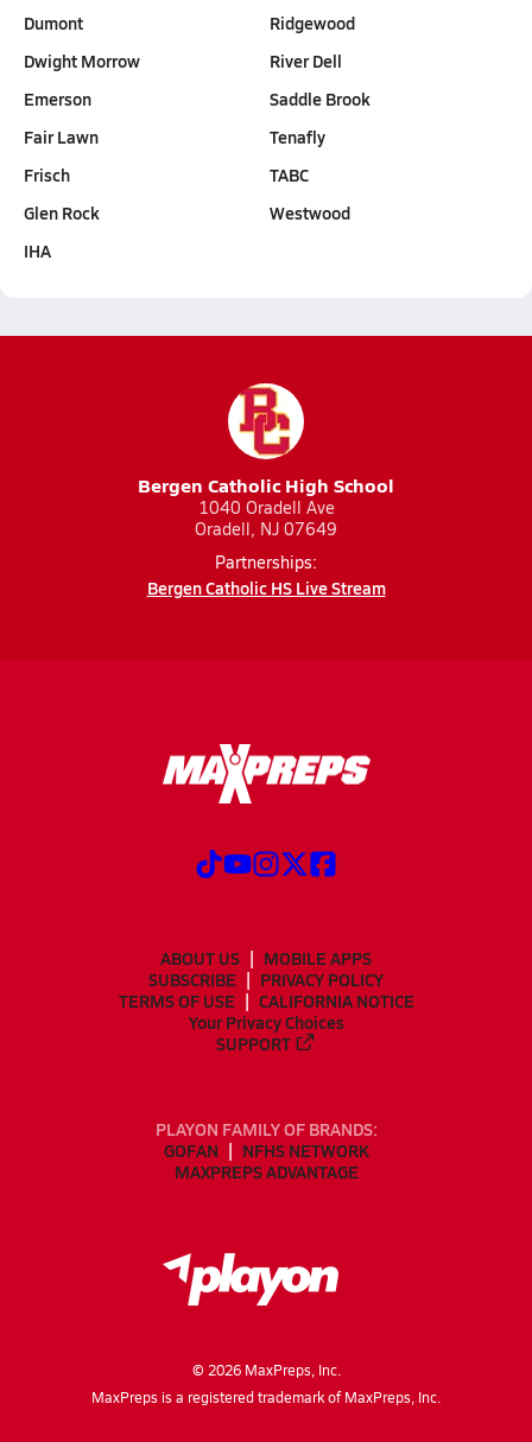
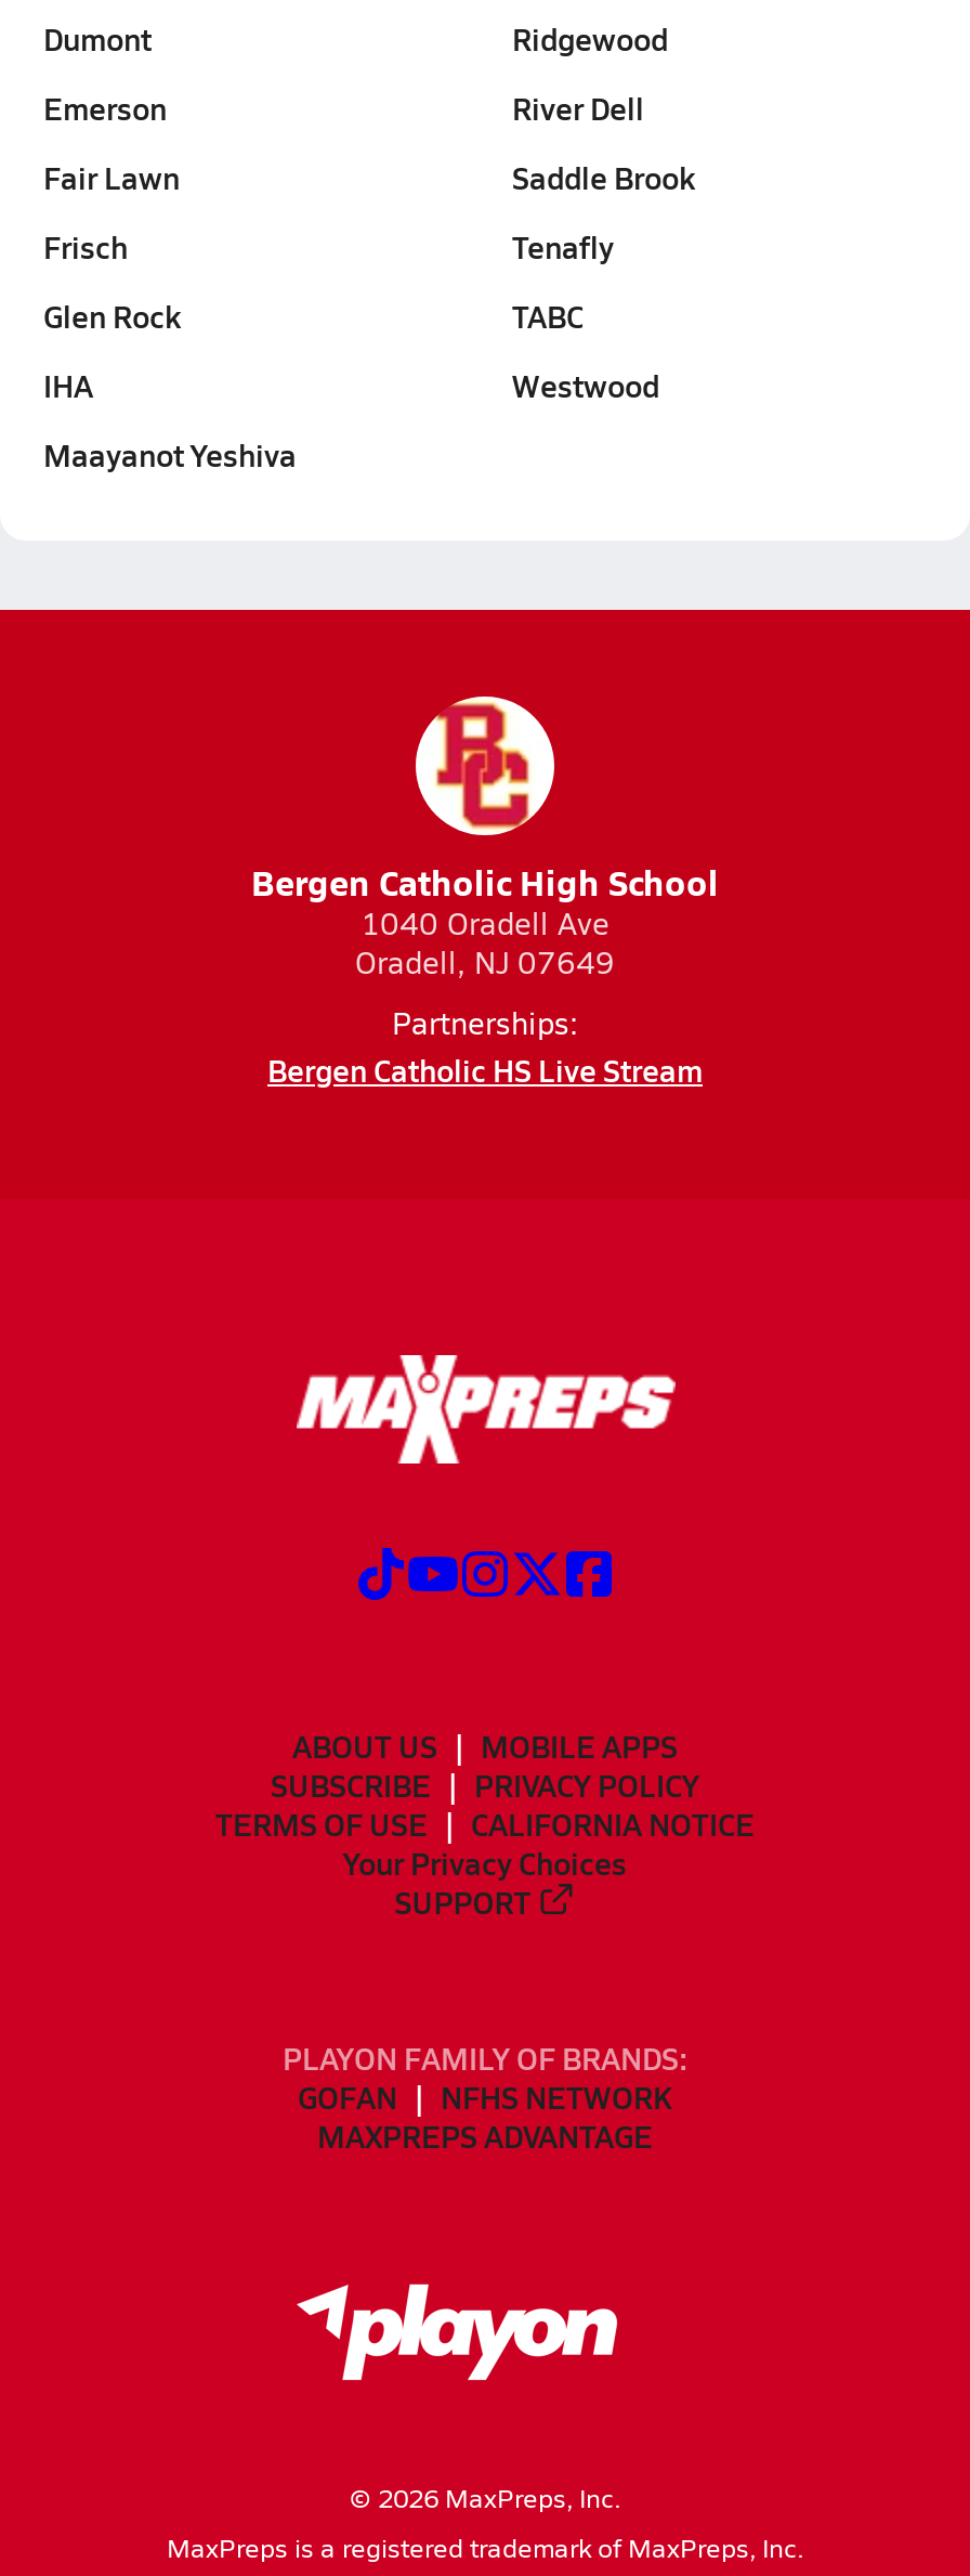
[24,49,140,73] Dwight Morrow -> none
moved [24,87,100,262] -> [43,86,182,406]: Emerson | Fair Lawn | Frisch | Glen Rock | IHA
none -> [43,432,297,476] Maayanot Yeshiva

